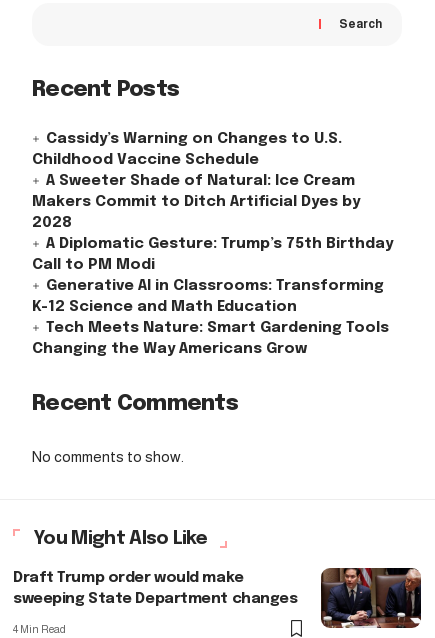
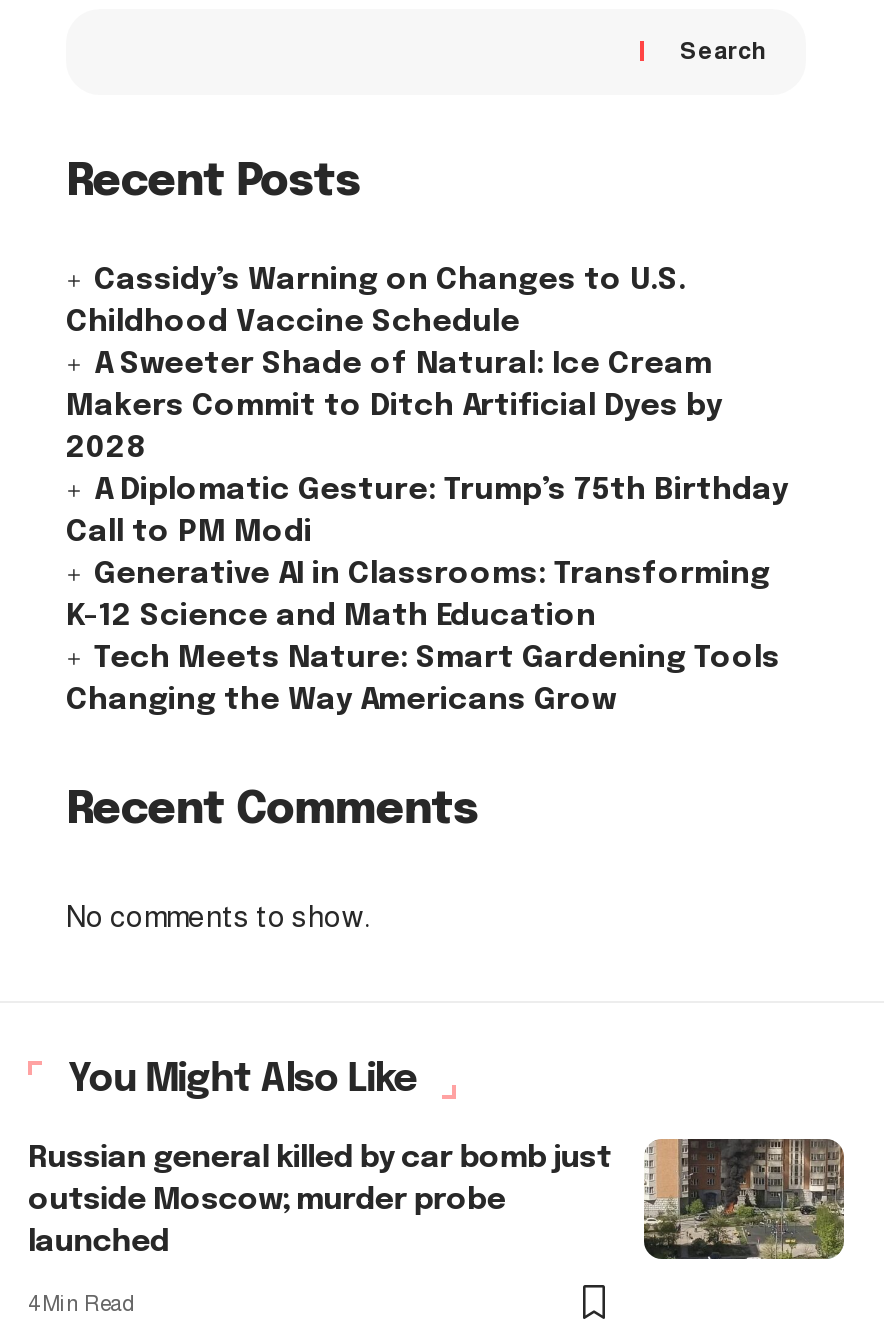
[13,567,422,629] [image] | Draft Trump order would make | sweeping State Department changes -> [28,1137,846,1261] [image] | Russian general killed by car bomb just | outside Moscow; murder probe | launched

